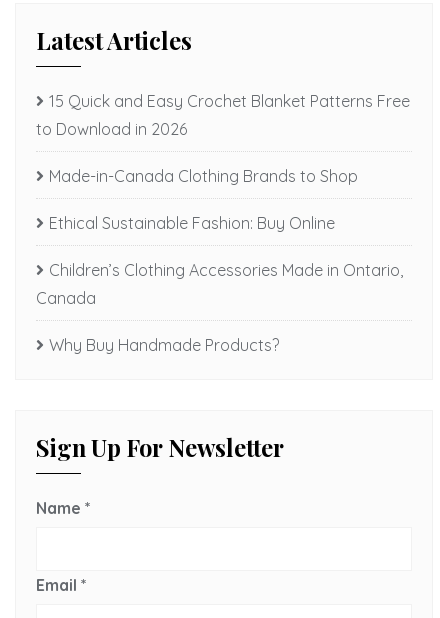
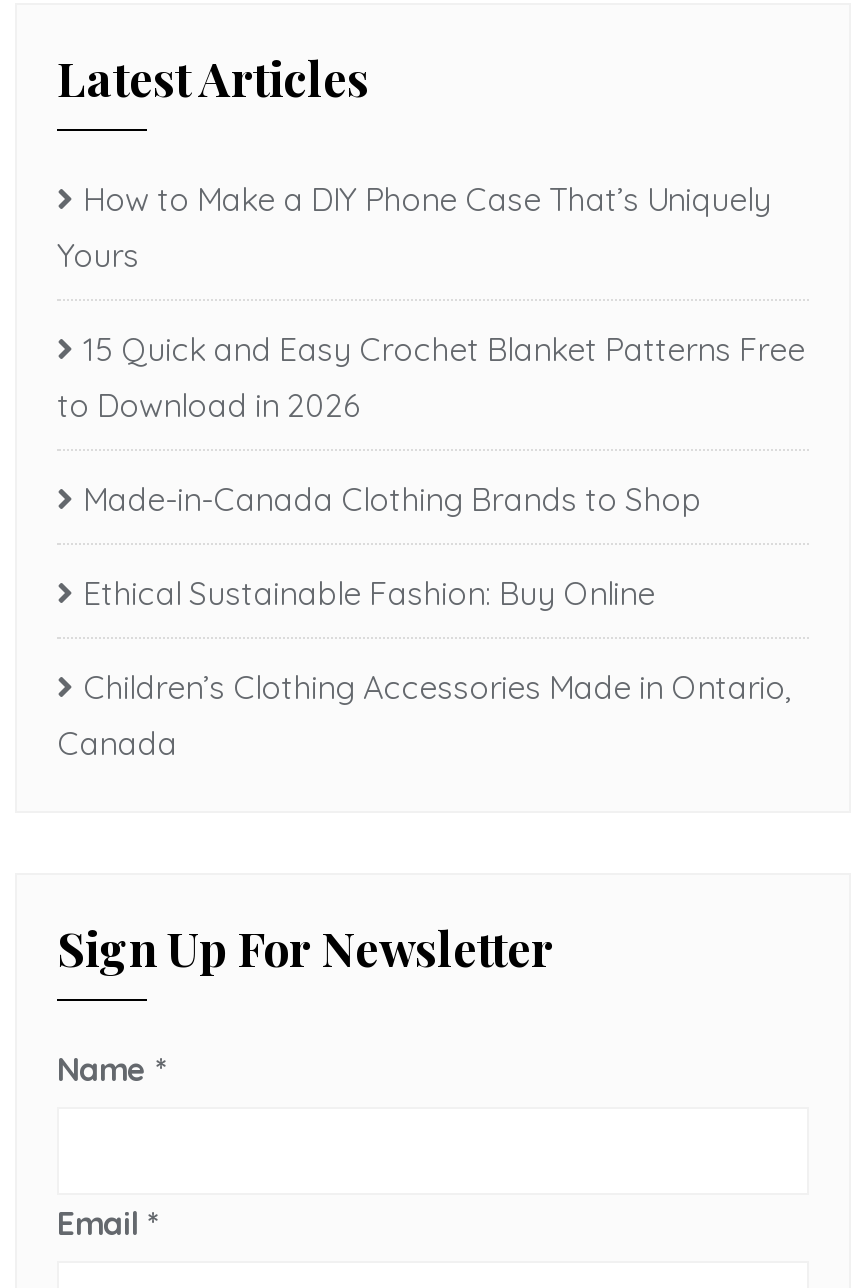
none -> [57,179,771,275] How to Make a DIY Phone Case That’s Uniquely | Yours
moved [36,91,410,308] -> [57,329,805,763]: 15 Quick and Easy Crochet Blanket Patterns Free | to Download in 2026 | Made-in-Canada Clothing Brands to Shop | Ethical Sustainable Fashion: Buy Online | Children’s Clothing Accessories Made in Ontario, | Canada
[49,335,279,355] Why Buy Handmade Products? -> none

